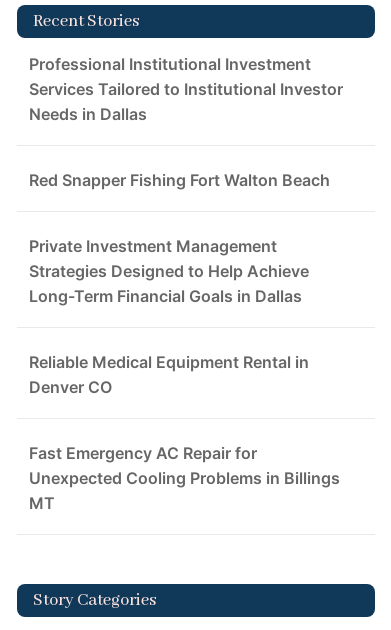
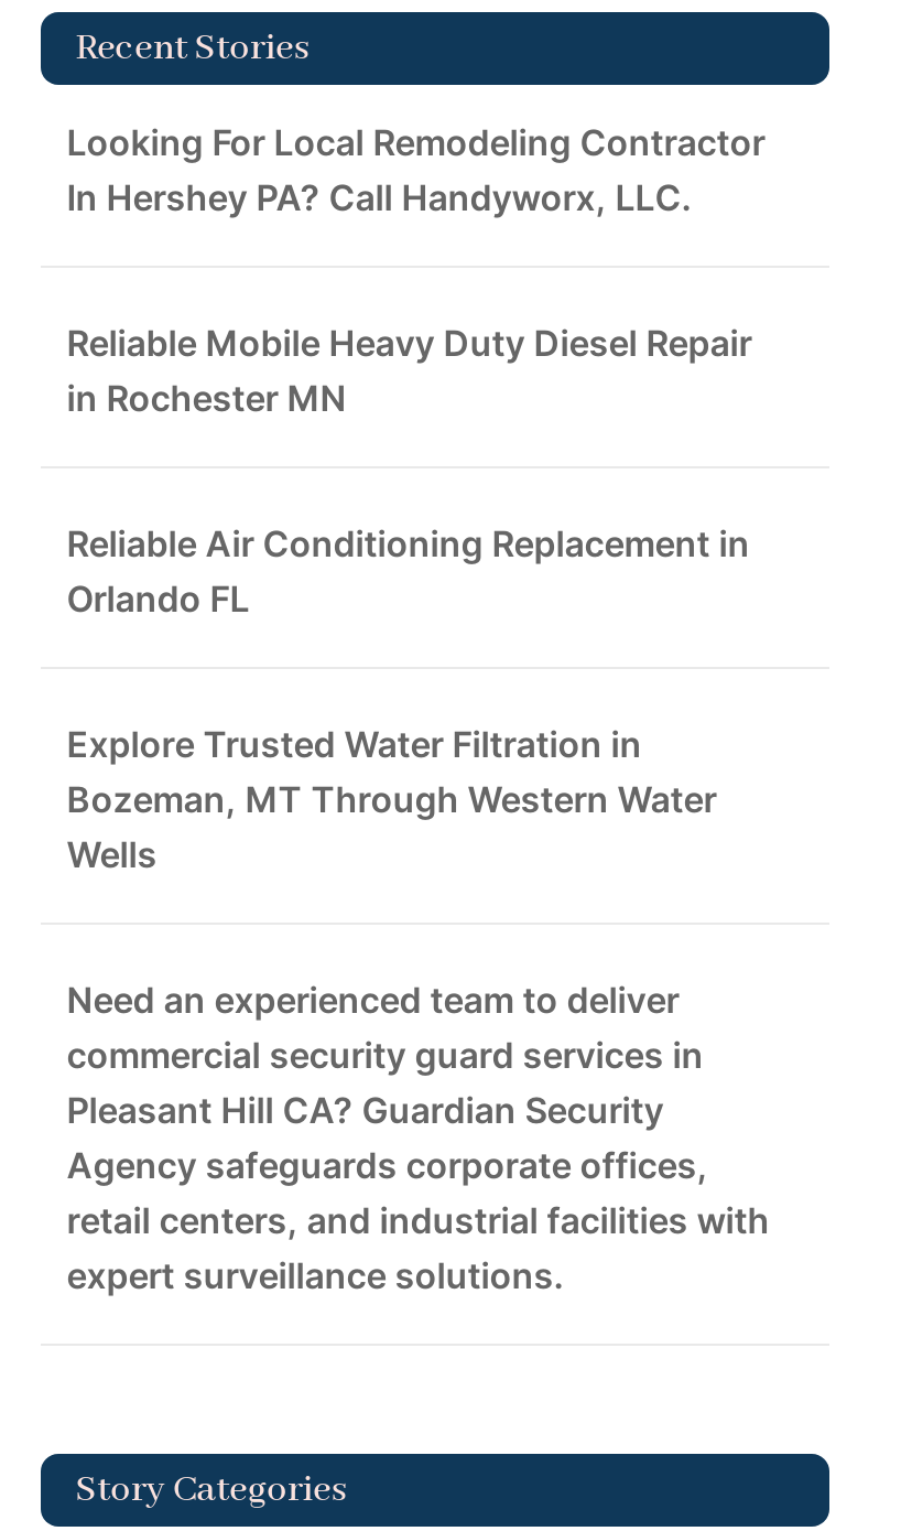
[29,54,343,124] Professional Institutional Investment | Services Tailored to Institutional Investor | Needs in Dallas -> [67,120,765,220] Looking For Local Remodeling Contractor | In Hershey PA? Call Handyworx, LLC.
[29,170,330,190] Red Snapper Fishing Fort Walton Beach -> [67,321,752,420] Reliable Mobile Heavy Duty Diesel Repair | in Rochester MN
[29,236,309,306] Private Investment Management | Strategies Designed to Help Achieve | Long-Term Financial Goals in Dallas -> [67,522,750,621] Reliable Air Conditioning Replacement in | Orlando FL
[29,352,309,397] Reliable Medical Equipment Rental in | Denver CO -> [67,722,717,876] Explore Trusted Water Filtration in | Bozeman, MT Through Western Water | Wells
[29,443,340,513] Fast Emergency AC Repair for | Unexpected Cooling Problems in Billings | MT -> [67,978,769,1298] Need an experienced team to deliver | commercial security guard services in | Pleasant Hill CA? Guardian Security | Agency safeguards corporate offices, | retail centers, and industrial facilities with | expert surveillance solutions.

